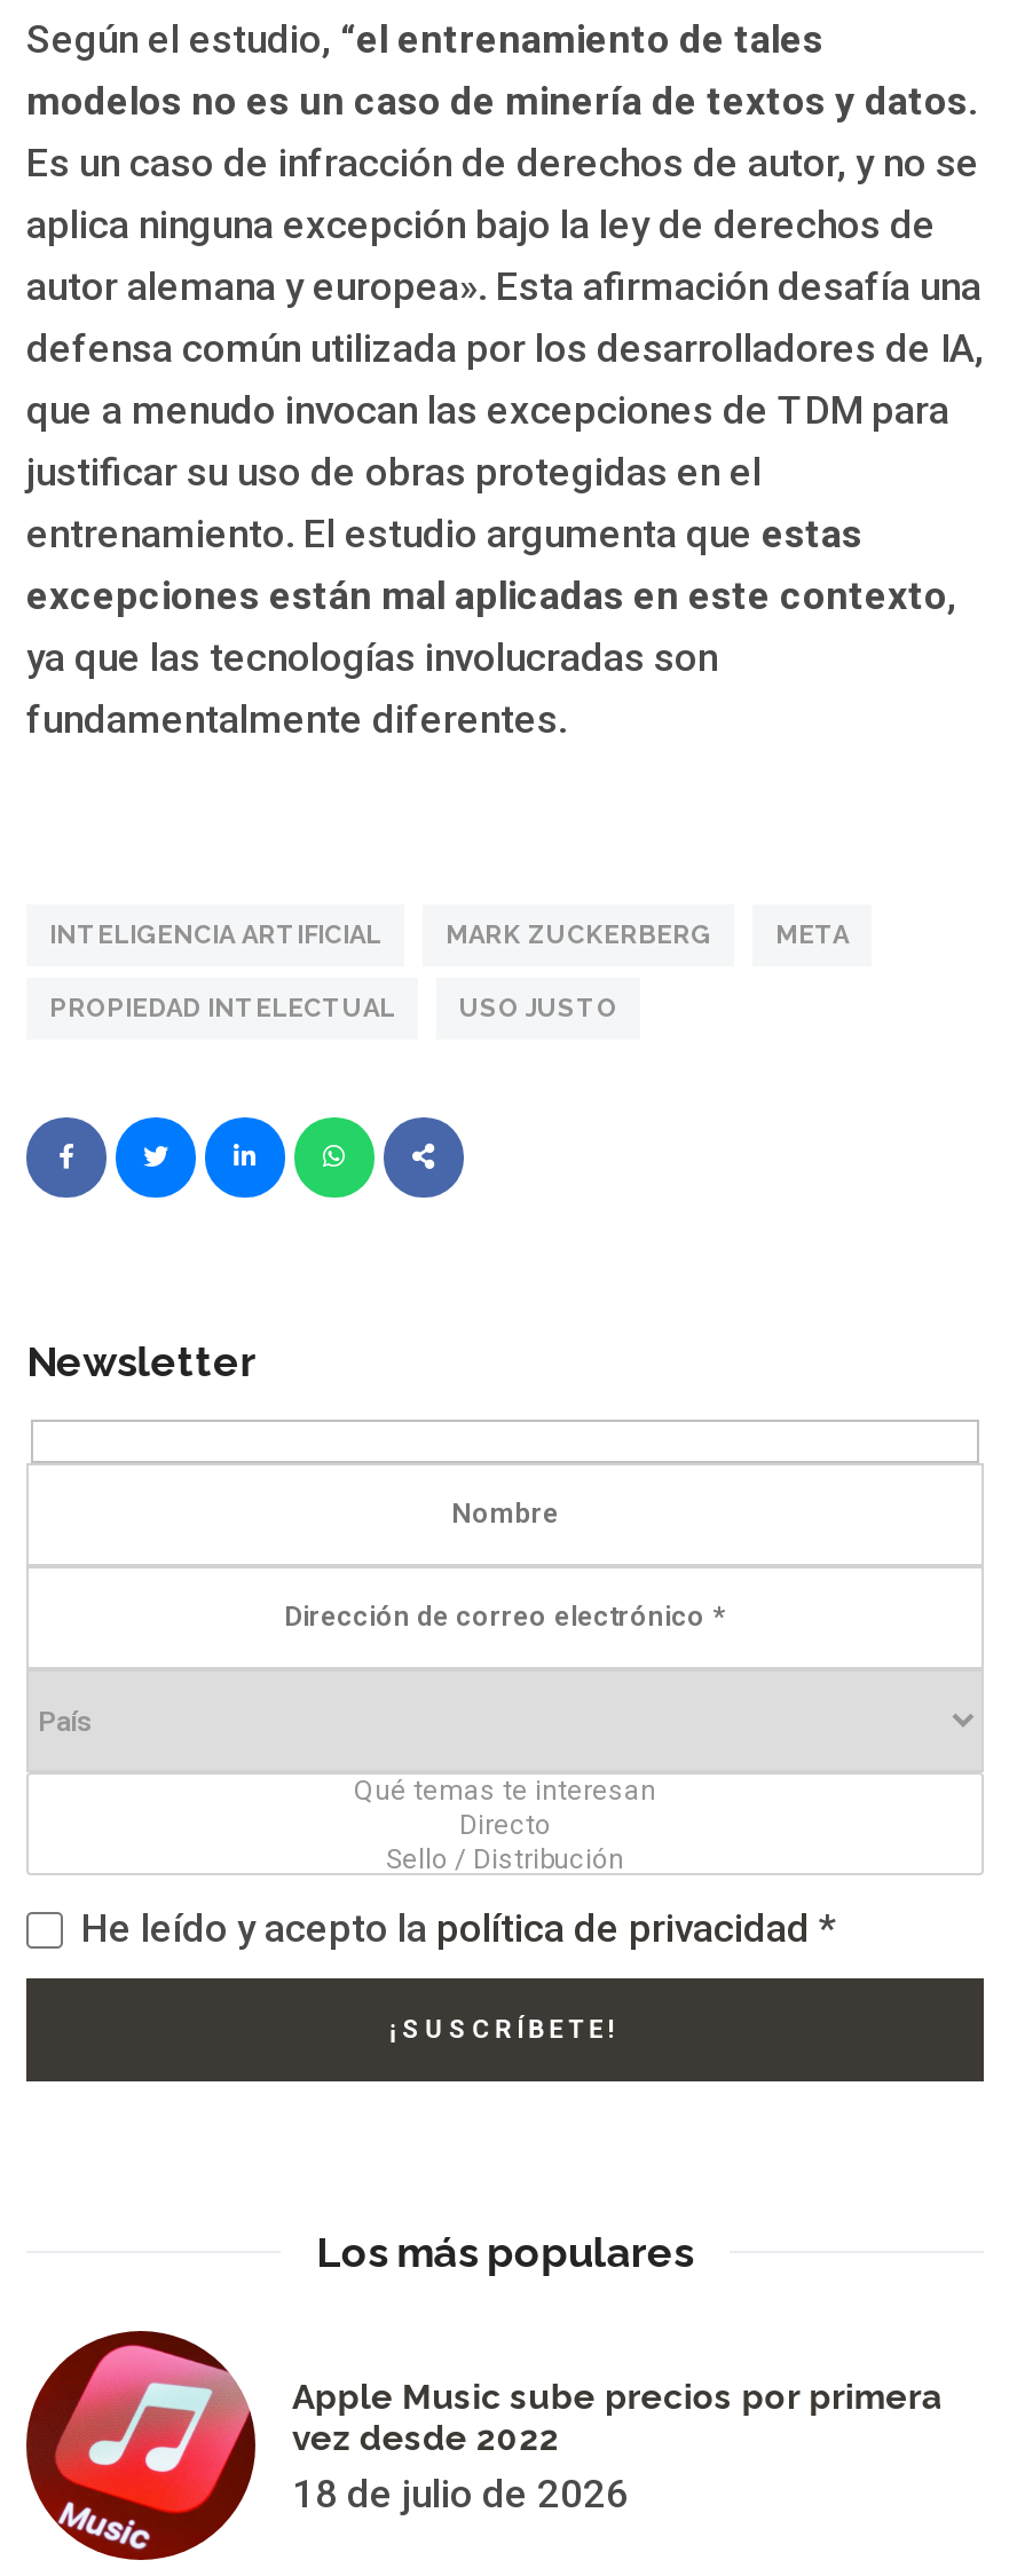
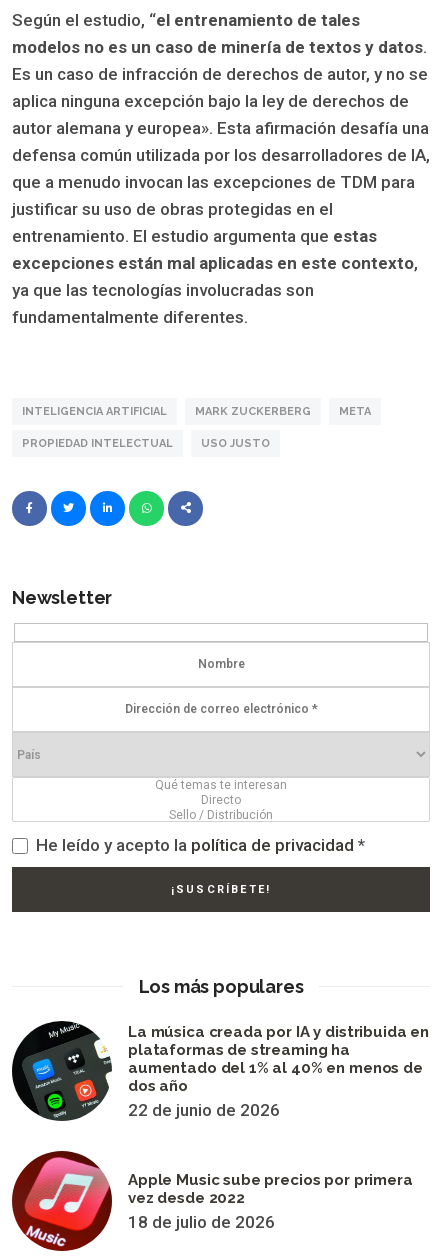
none -> [11,1021,429,1121] [image] | La música creada por IA y distribuida en | plataformas de streaming ha | aumentado del 1% al 40% en menos de | dos año | 22 de junio de 2026

